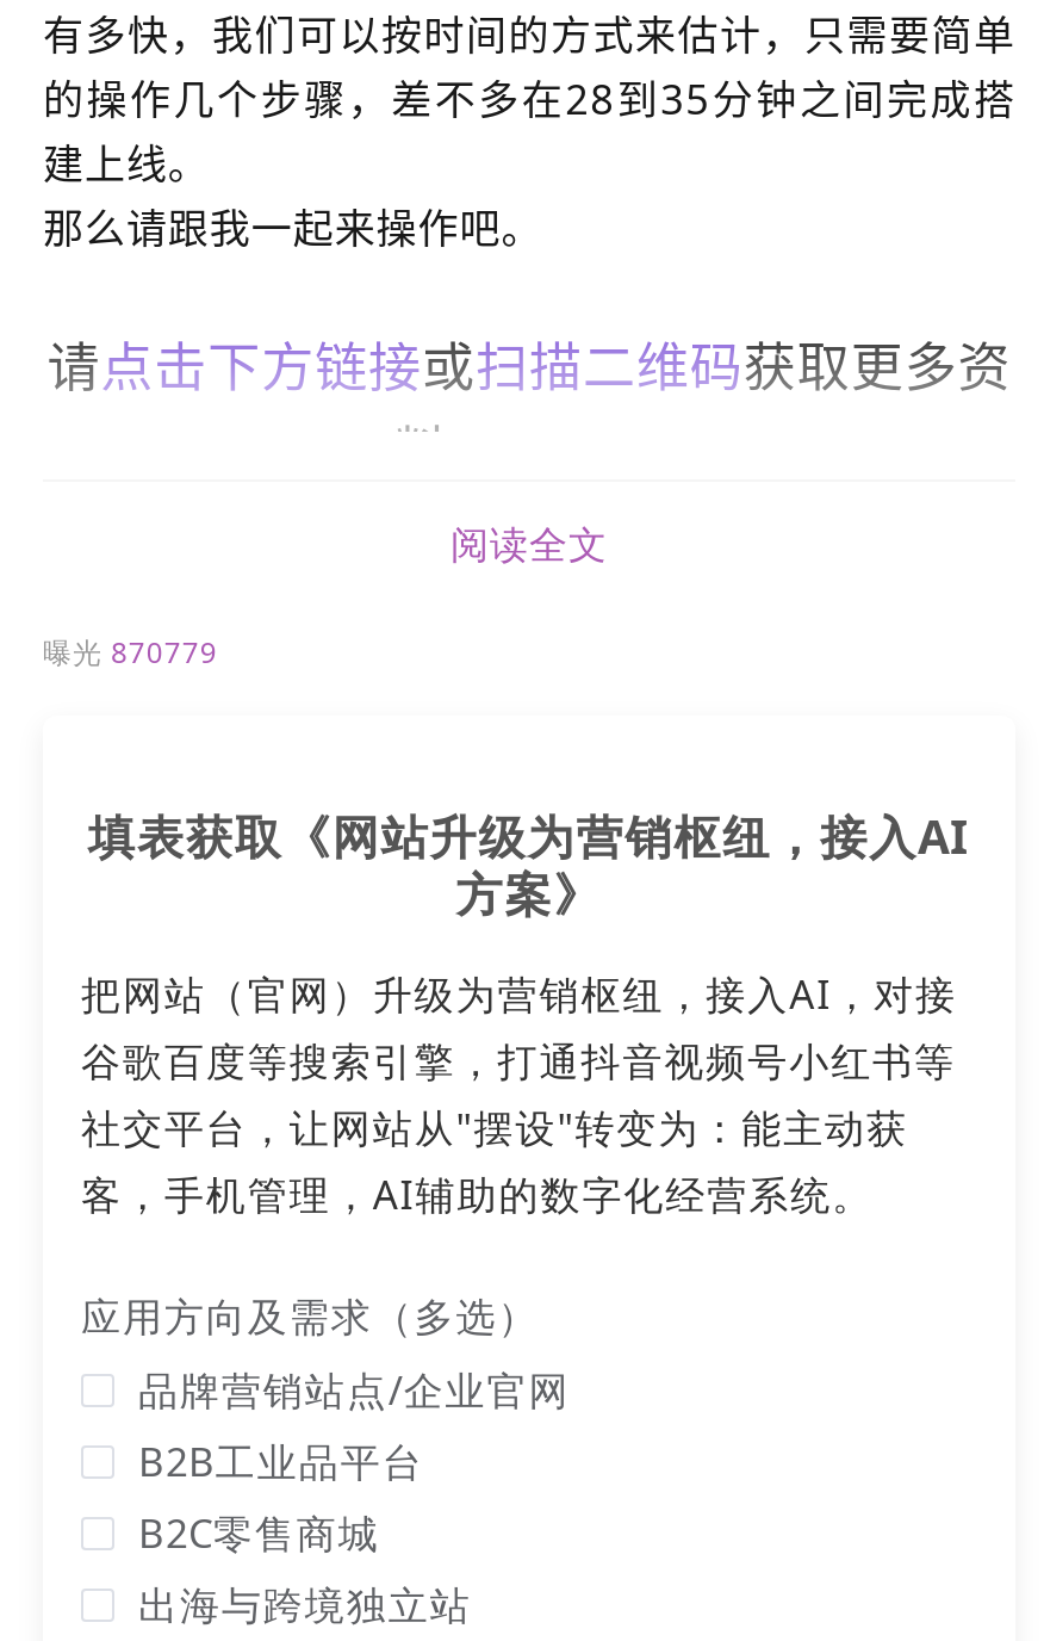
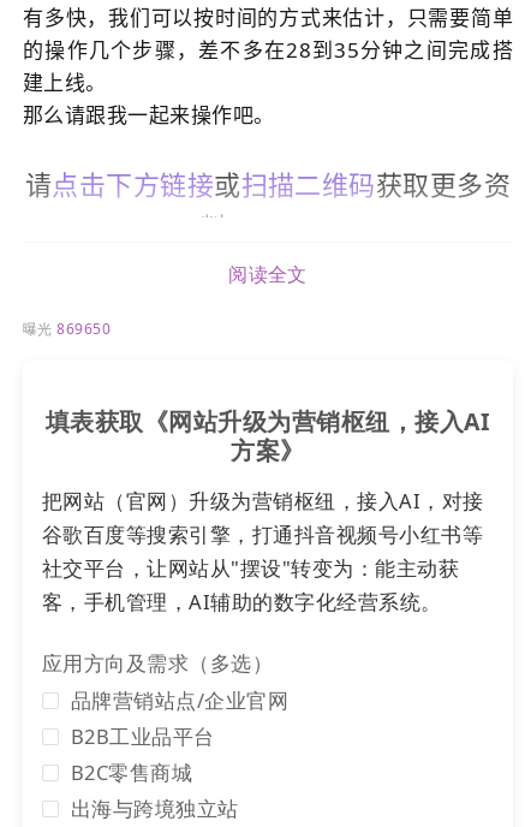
[43,632,218,673] 曝光870779 -> [23,319,111,339] 曝光869650

